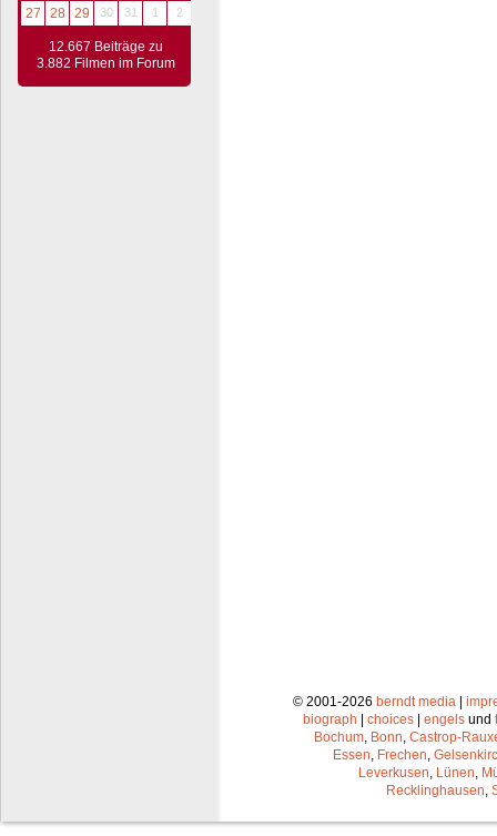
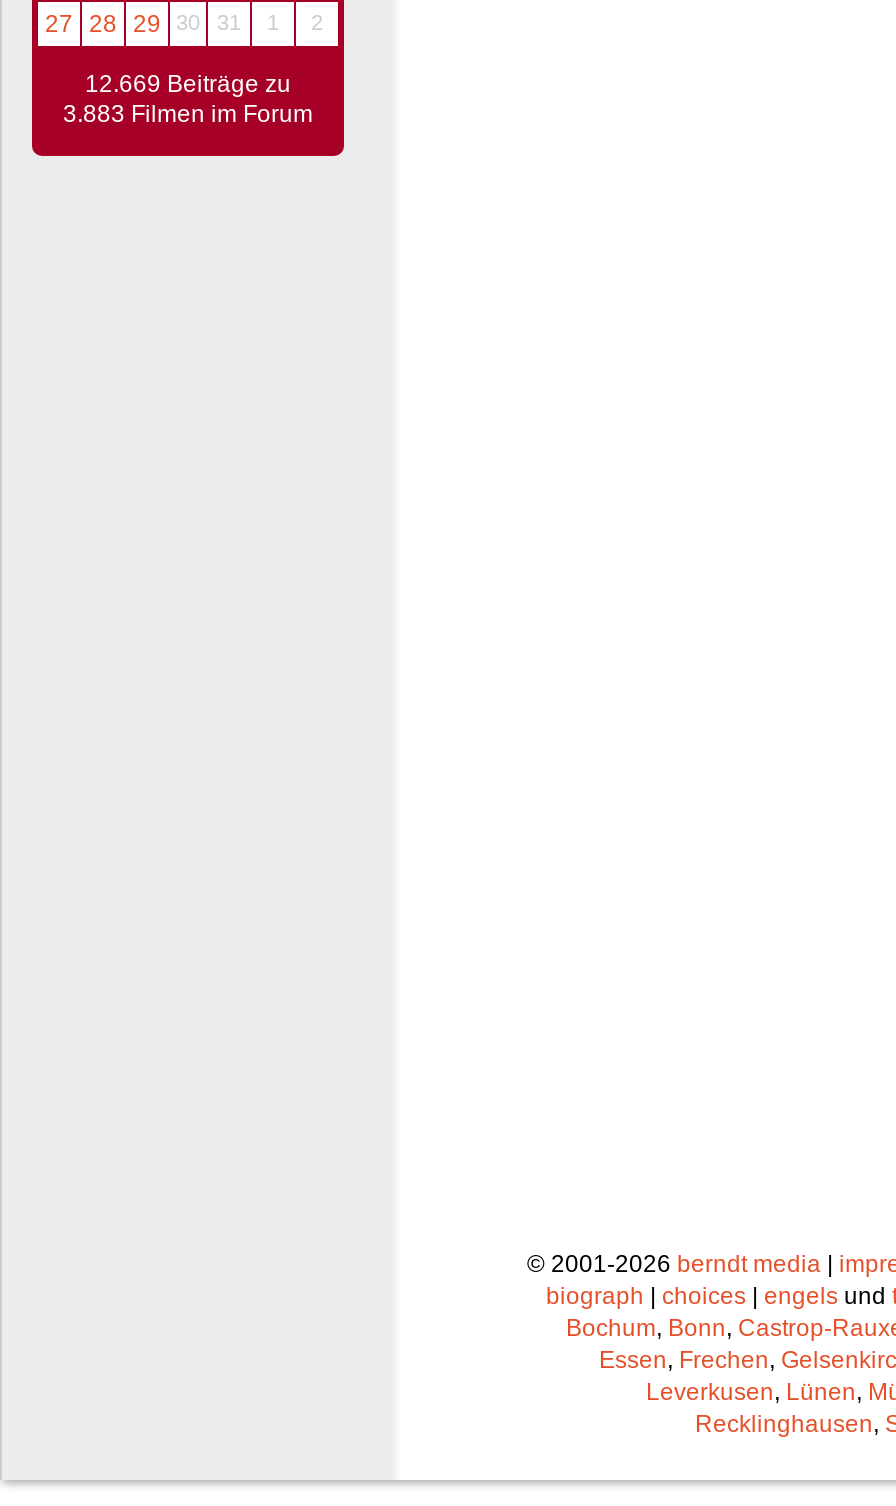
[49,39,163,54] 12.667 Beiträge zu -> [85,70,291,98] 12.669 Beiträge zu
[37,56,175,71] 3.882 Filmen im Forum -> [63,100,313,128] 3.883 Filmen im Forum

